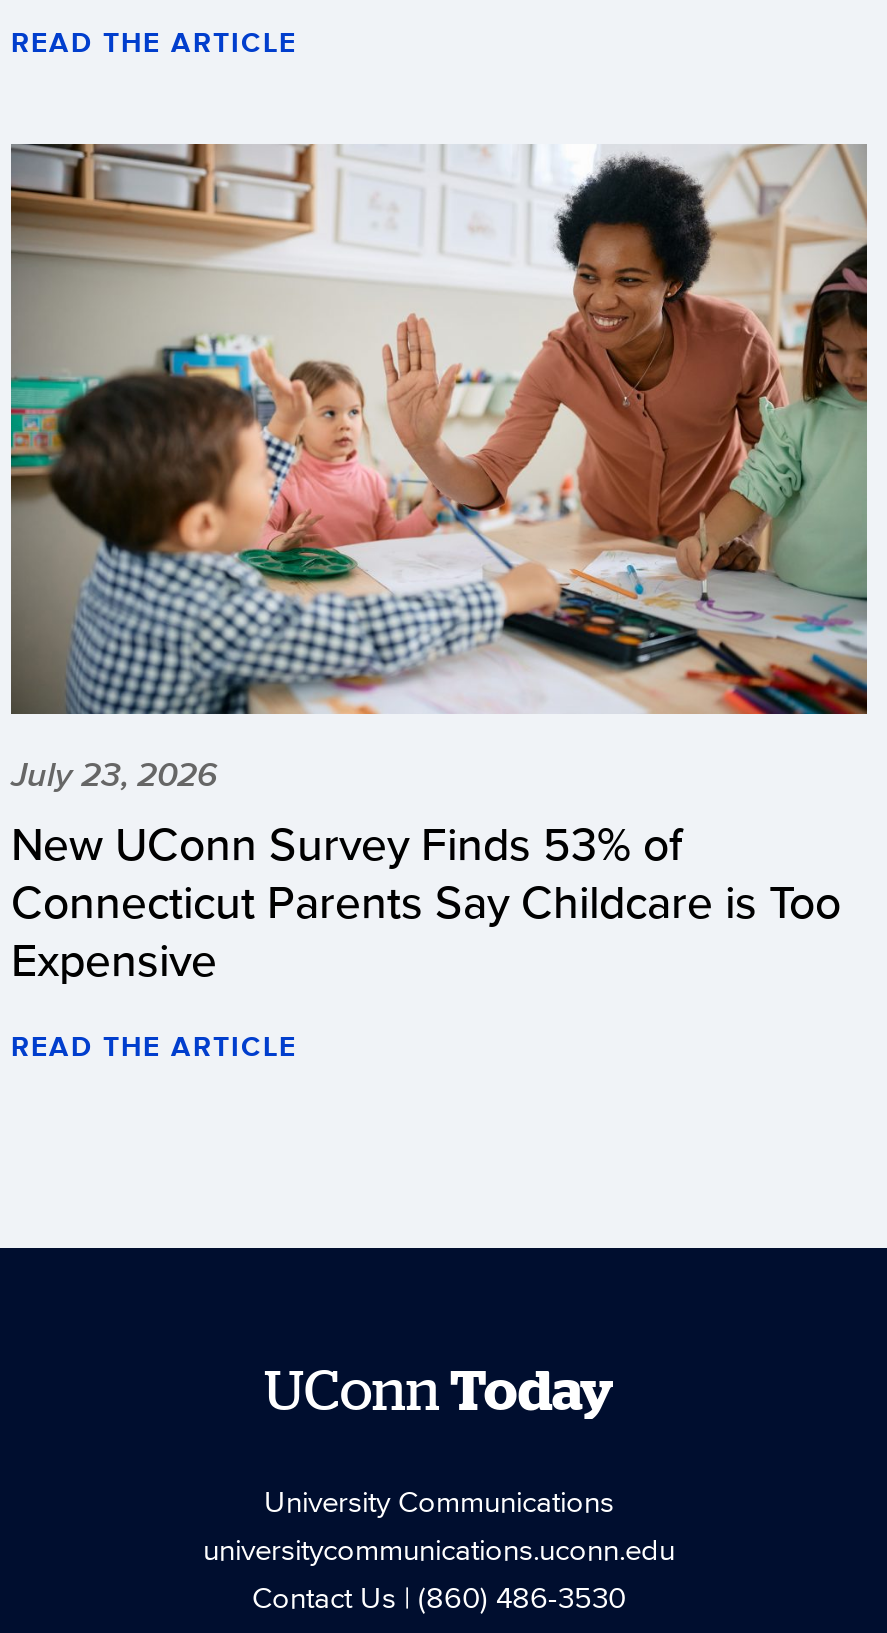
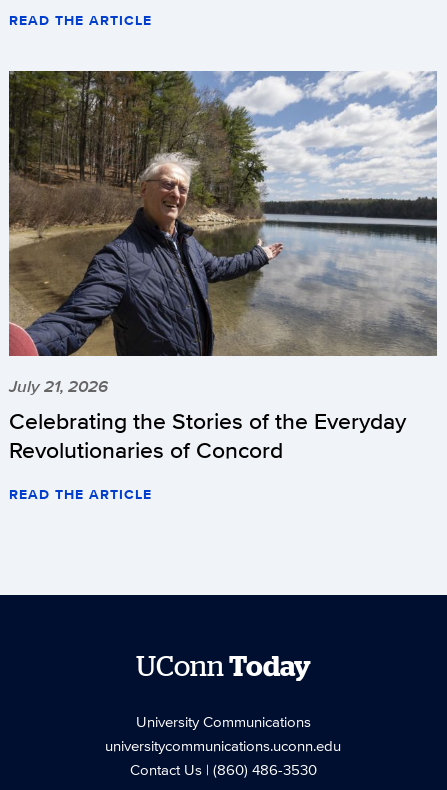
[11,142,869,993] [image] | July 23, 2026 | New UConn Survey Finds 53% of | Connecticut Parents Say Childcare is Too | Expensive -> [9,70,437,466] [image] | July 21, 2026 | Celebrating the Stories of the Everyday | Revolutionaries of Concord

